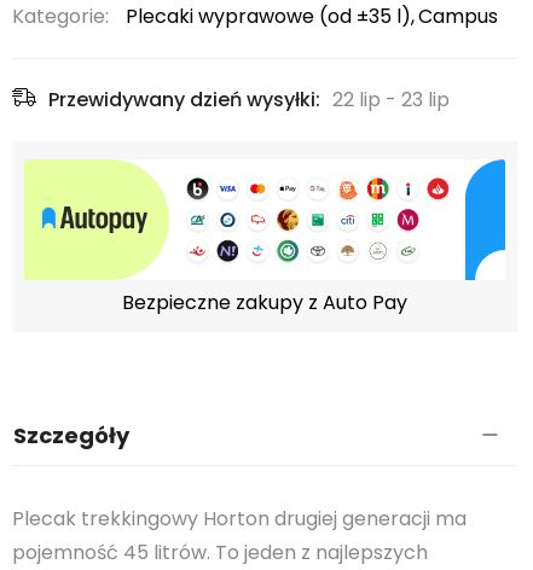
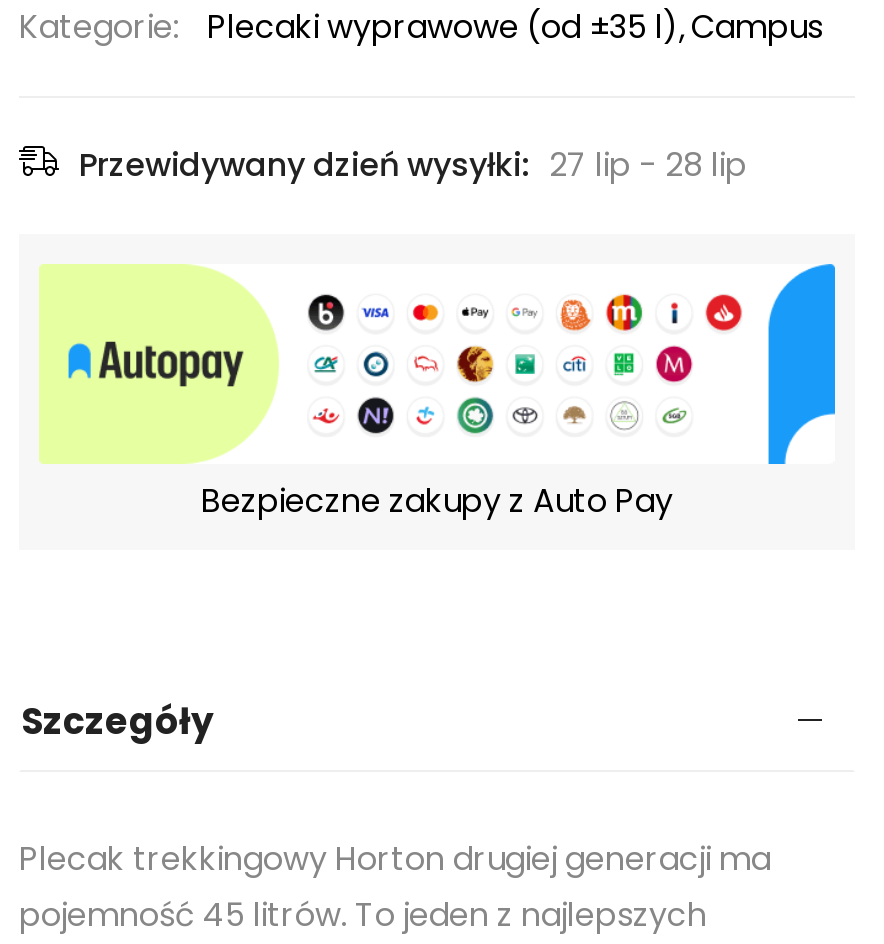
[48,86,450,114] Przewidywany dzień wysyłki: 22 lip - 23 lip -> [79,142,747,188] Przewidywany dzień wysyłki: 27 lip - 28 lip

